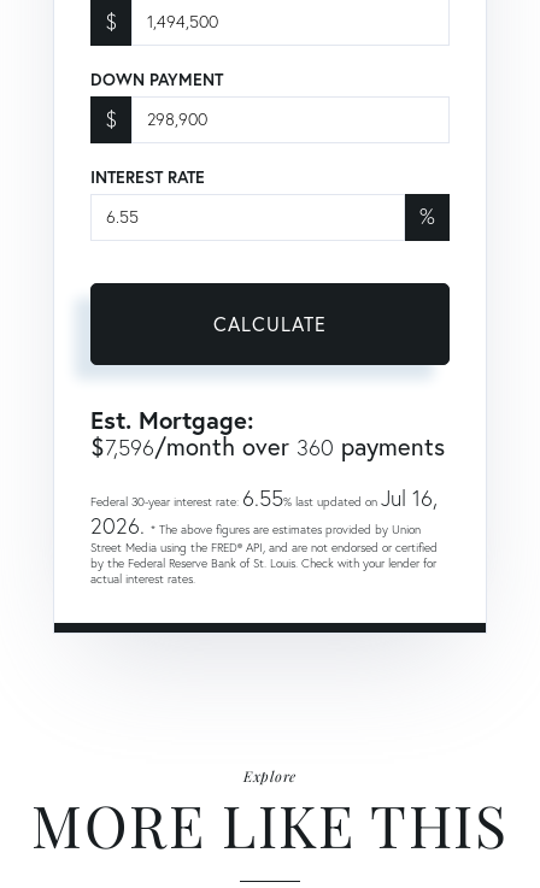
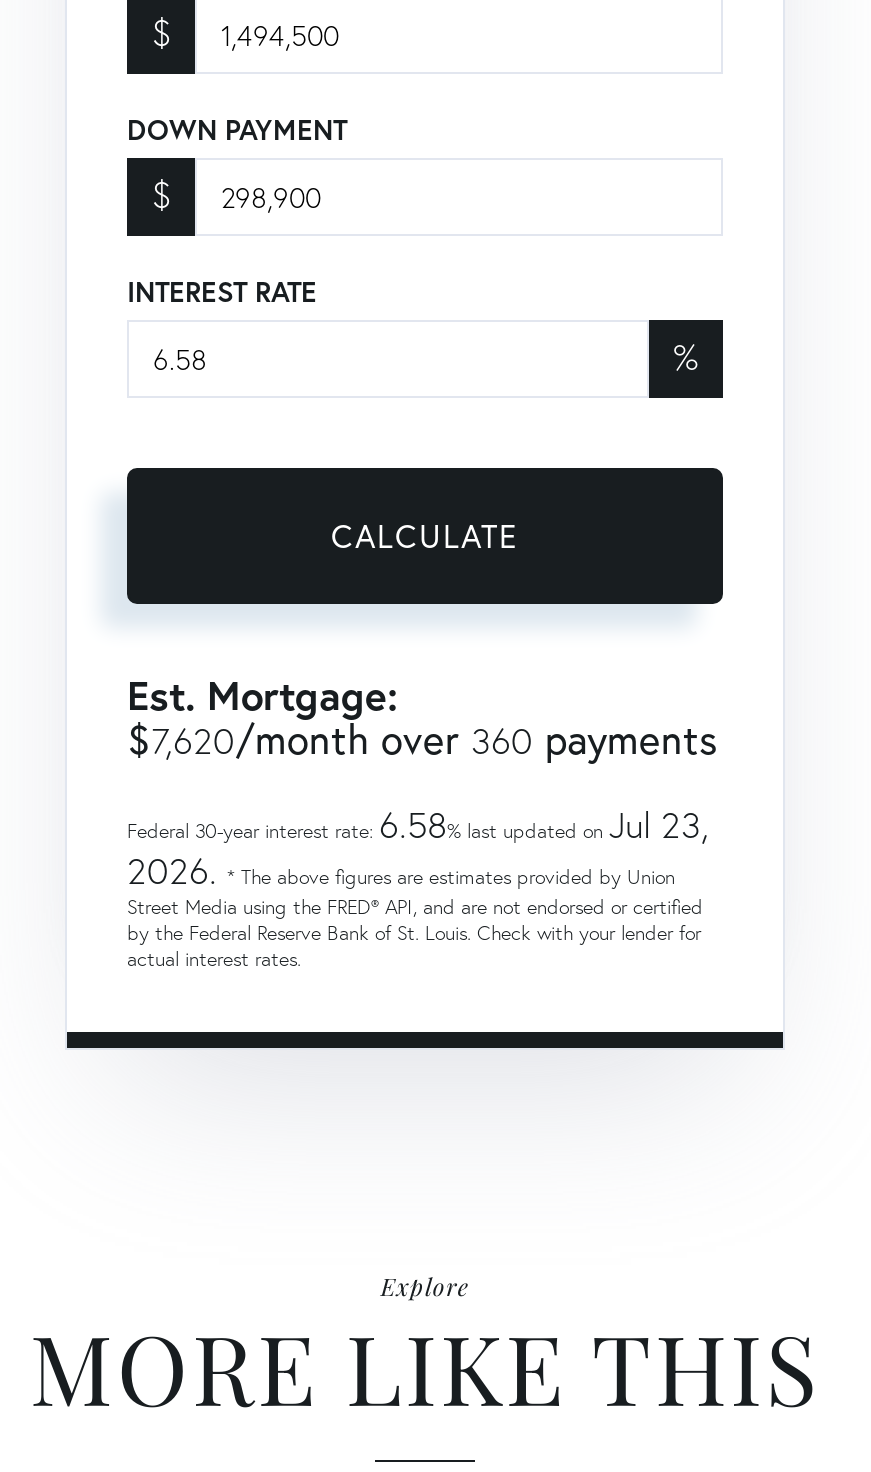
[90,431,445,461] $7,596/month over 360 payments -> [127,713,717,767] $7,620/month over 360 payments
[90,484,438,512] Federal 30-year interest rate: 6.55% last updated on Jul 16, -> [127,803,709,849] Federal 30-year interest rate: 6.58% last updated on Jul 23,

